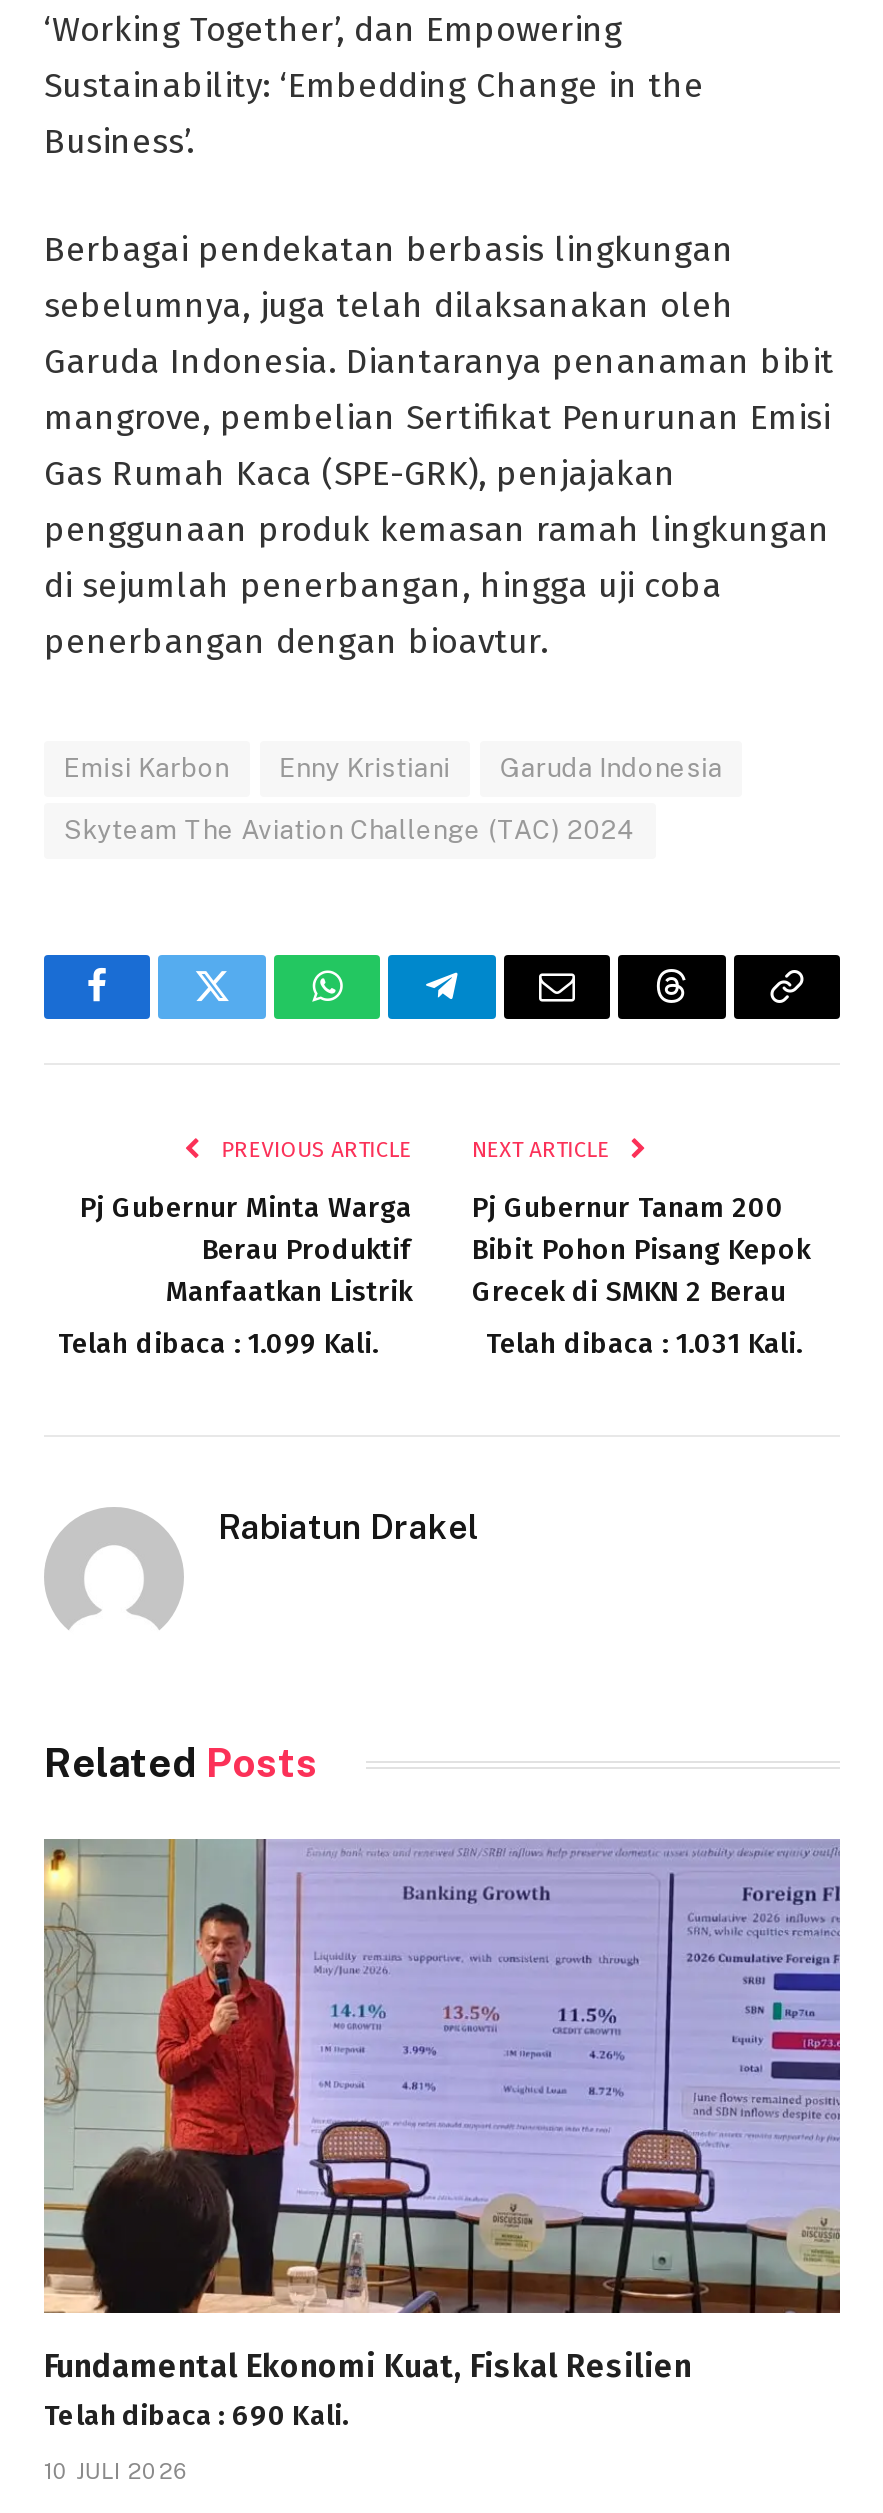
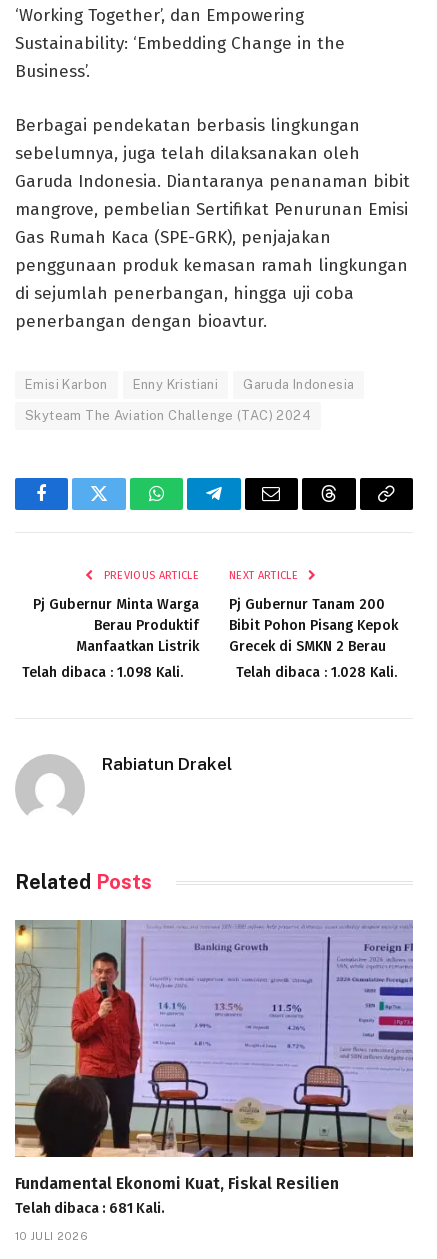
[58,1327,378,1361] Telah dibaca : 1.099 Kali. -> [22,664,183,681] Telah dibaca : 1.098 Kali.
[486,1327,802,1361] Telah dibaca : 1.031 Kali. -> [236,664,397,681] Telah dibaca : 1.028 Kali.
[44,2399,350,2433] Telah dibaca : 690 Kali. -> [15,1200,165,1217] Telah dibaca : 681 Kali.

